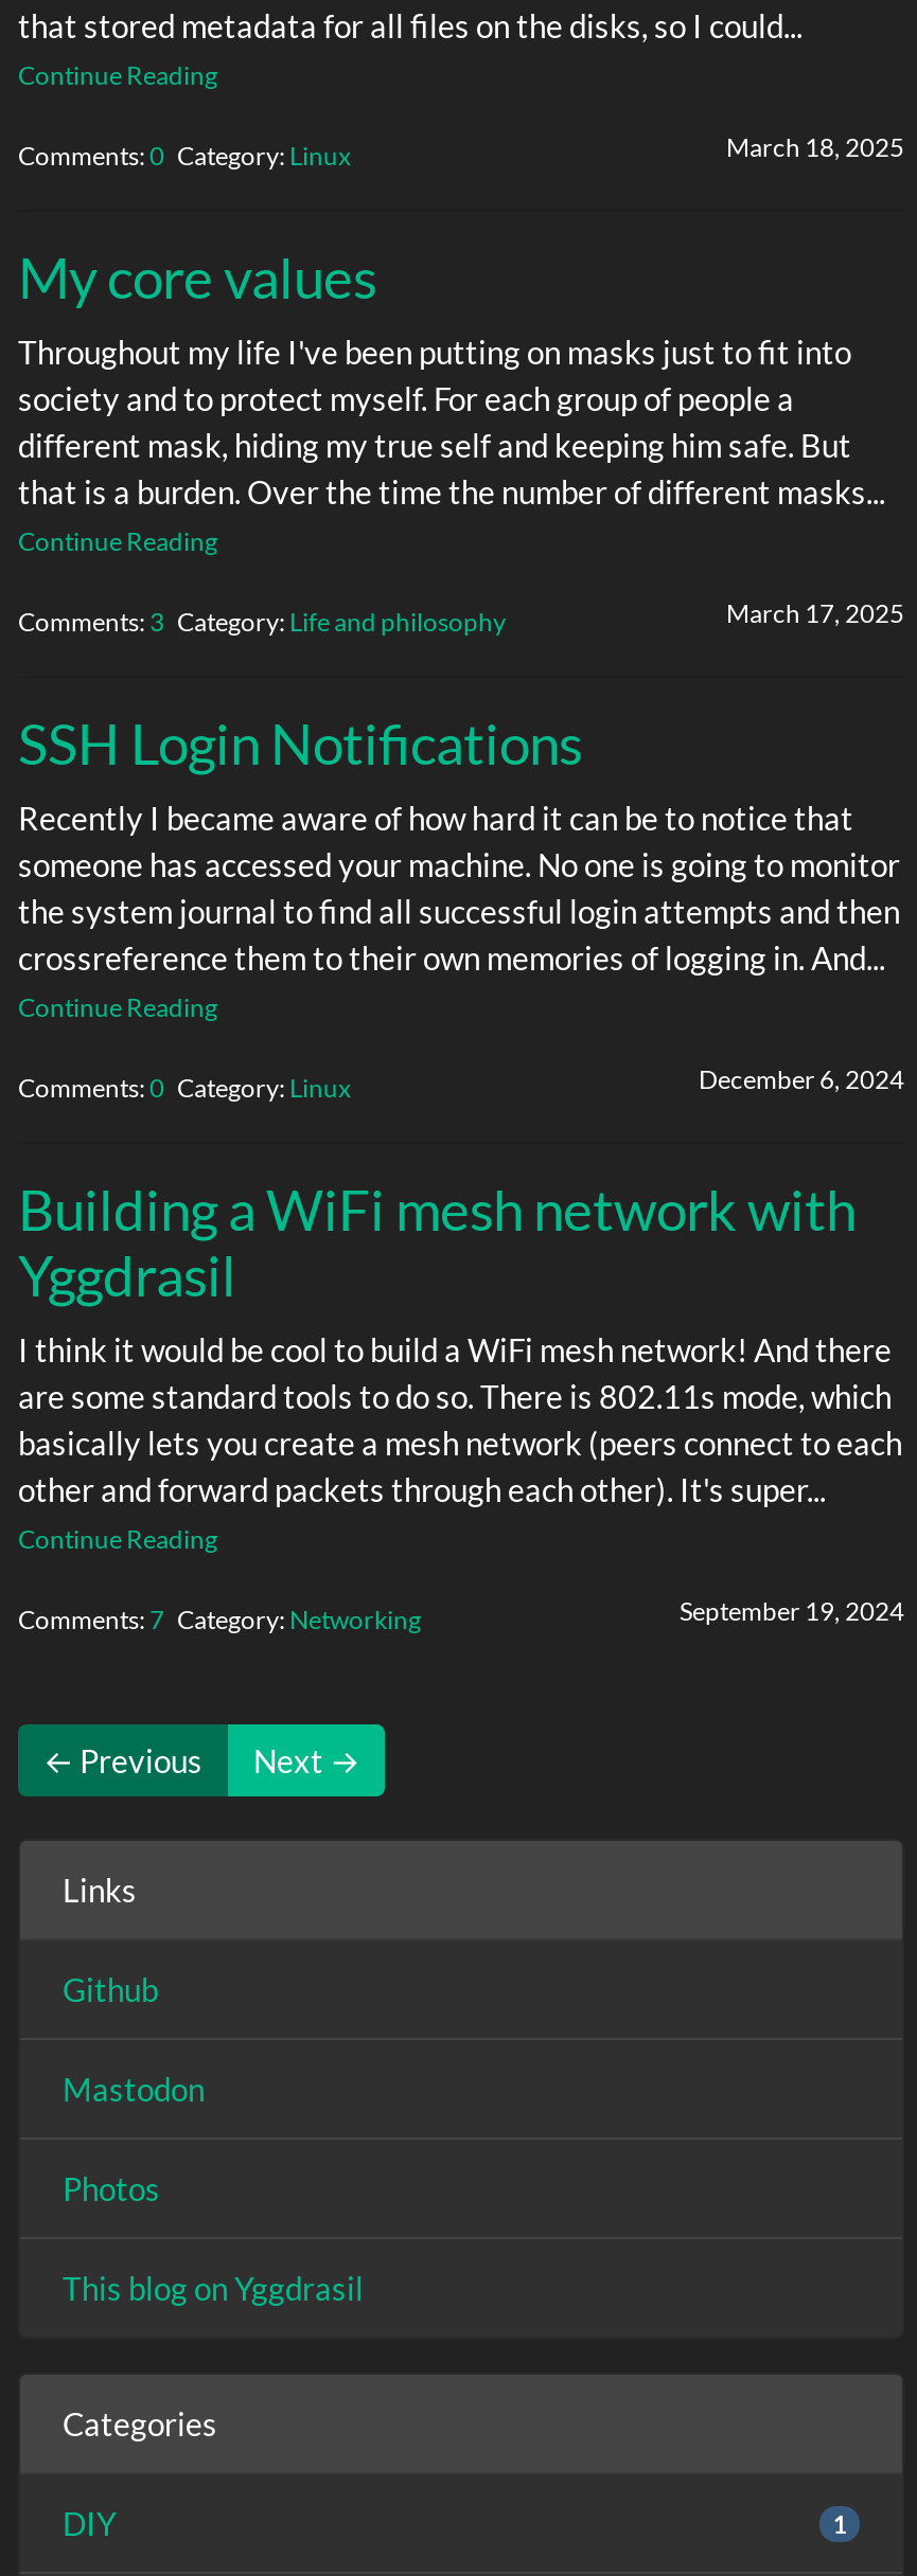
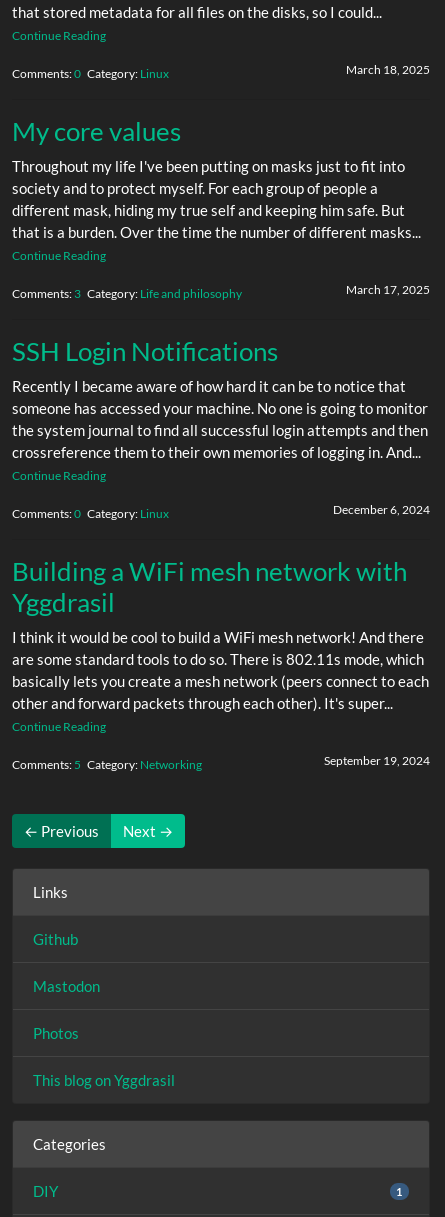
[18,1604,421,1636] Comments: 7 Category: Networking -> [12,757,202,772] Comments: 5 Category: Networking

